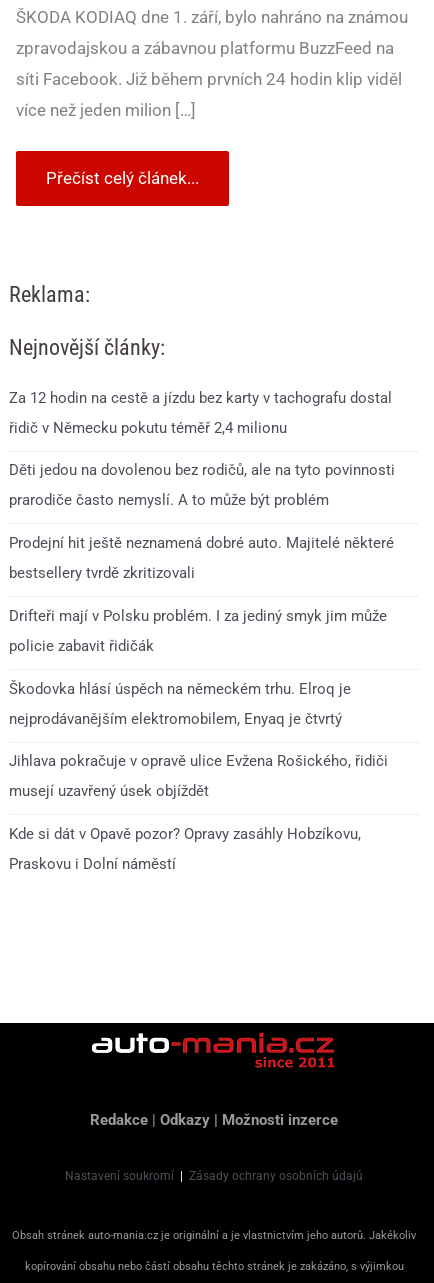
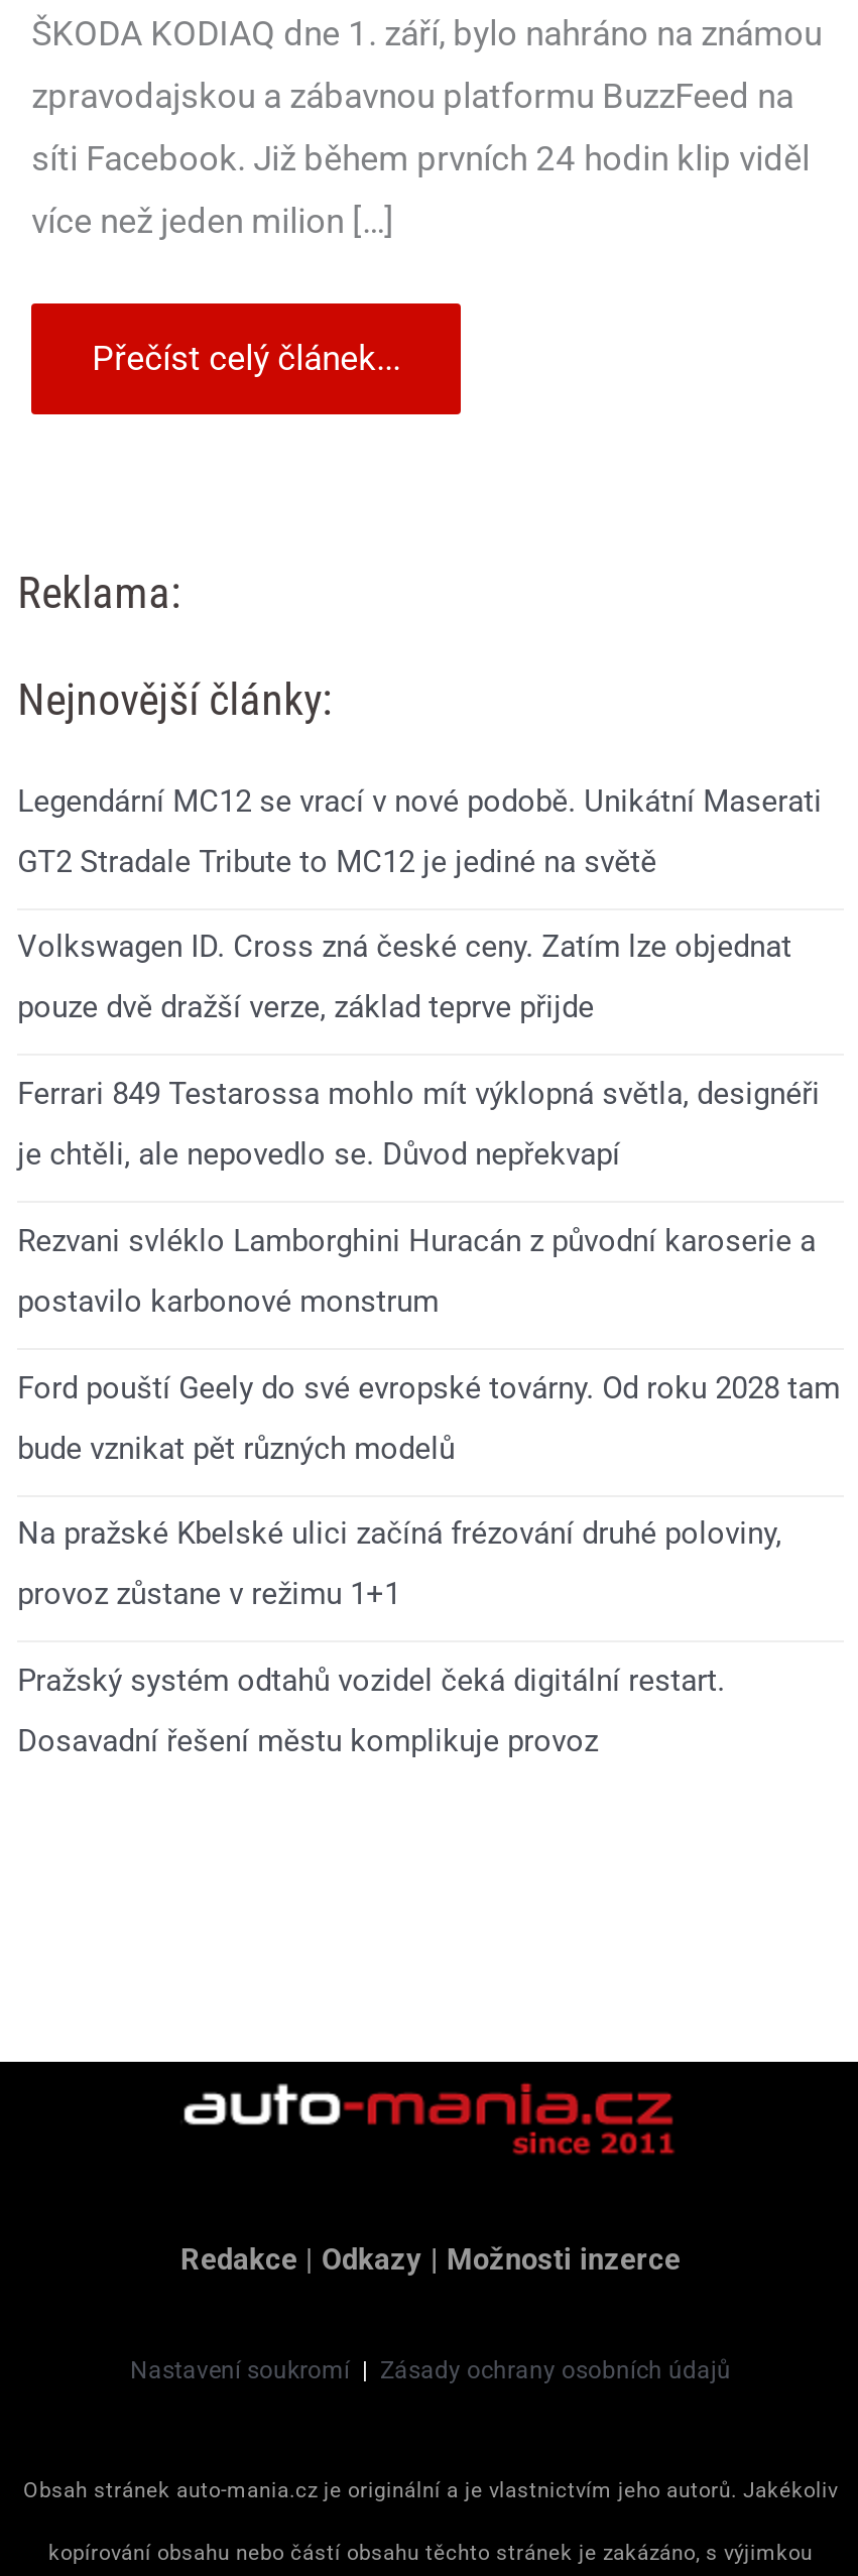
[9,388,392,406] Za 12 hodin na cestě a jízdu bez karty v tachografu dostal -> [18,782,822,819] Legendární MC12 se vrací v nové podobě. Unikátní Maserati
[9,418,287,436] řidič v Německu pokutu téměř 2,4 milionu -> [18,843,657,879] GT2 Stradale Tribute to MC12 je jediné na světě
[9,461,395,479] Děti jedou na dovolenou bez rodičů, ale na tyto povinnosti -> [18,929,792,965] Volkswagen ID. Cross zná české ceny. Zatím lze objednat
[9,491,329,509] prarodiče často nemyslí. A to může být problém -> [18,989,594,1026] pouze dvě dražší verze, základ teprve přijde
[9,534,394,552] Prodejní hit ještě neznamená dobré auto. Majitelé některé -> [18,1076,820,1112] Ferrari 849 Testarossa mohlo mít výklopná světla, designéři
[9,564,195,582] bestsellery tvrdě zkritizovali -> [18,1136,620,1173] je chtěli, ale nepovedlo se. Důvod nepřekvapí
[9,607,387,625] Drifteři mají v Polsku problém. I za jediný smyk jim může -> [18,1223,816,1259] Rezvani svléklo Lamborghini Huracán z původní karoserie a
[9,637,154,655] policie zabavit řidičák -> [18,1283,439,1319] postavilo karbonové monstrum
[9,679,351,697] Škodovka hlásí úspěch na německém trhu. Elroq je -> [18,1369,840,1405] Ford pouští Geely do své evropské továrny. Od roku 2028 tam
[9,709,342,727] nejprodávanějším elektromobilem, Enyaq je čtvrtý -> [18,1430,455,1466] bude vznikat pět různých modelů
[9,752,388,770] Jihlava pokračuje v opravě ulice Evžena Rošického, řidiči -> [18,1516,782,1552] Na pražské Kbelské ulici začíná frézování druhé poloviny,
[9,782,209,800] musejí uzavřený úsek objíždět -> [18,1576,401,1613] provoz zůstane v režimu 1+1
[9,825,361,843] Kde si dát v Opavě pozor? Opravy zasáhly Hobzíkovu, -> [18,1663,725,1699] Pražský systém odtahů vozidel čeká digitální restart.
[9,855,176,873] Praskovu i Dolní náměstí -> [18,1723,598,1759] Dosavadní řešení městu komplikuje provoz

